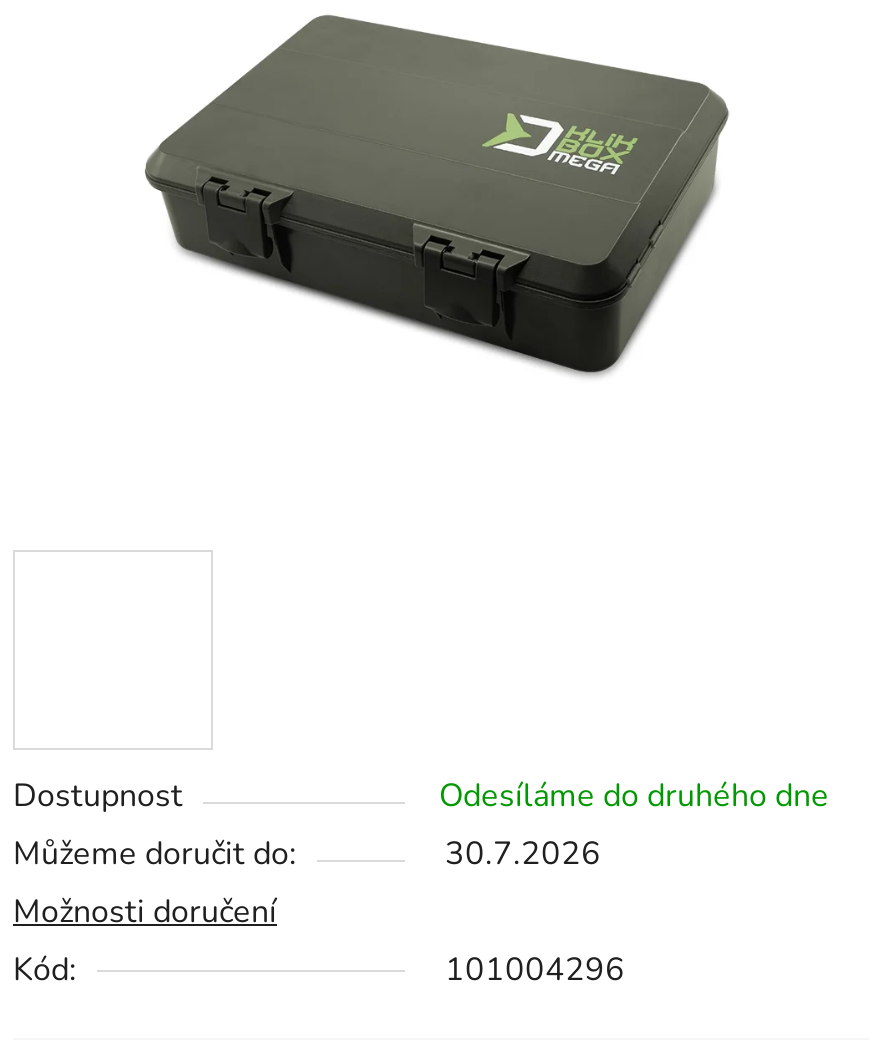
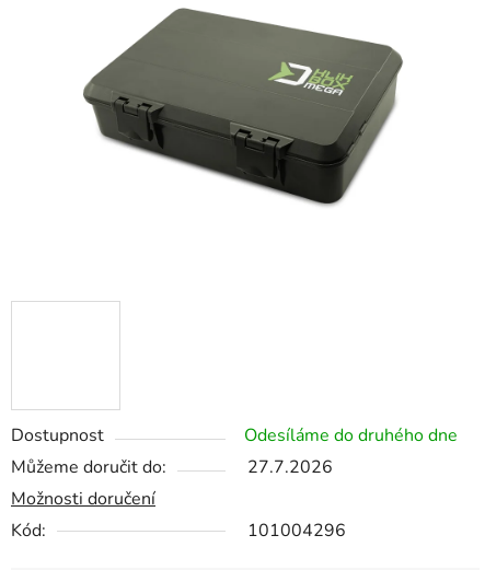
[445,832,601,876] 30.7.2026 -> [247,455,333,479] 27.7.2026

